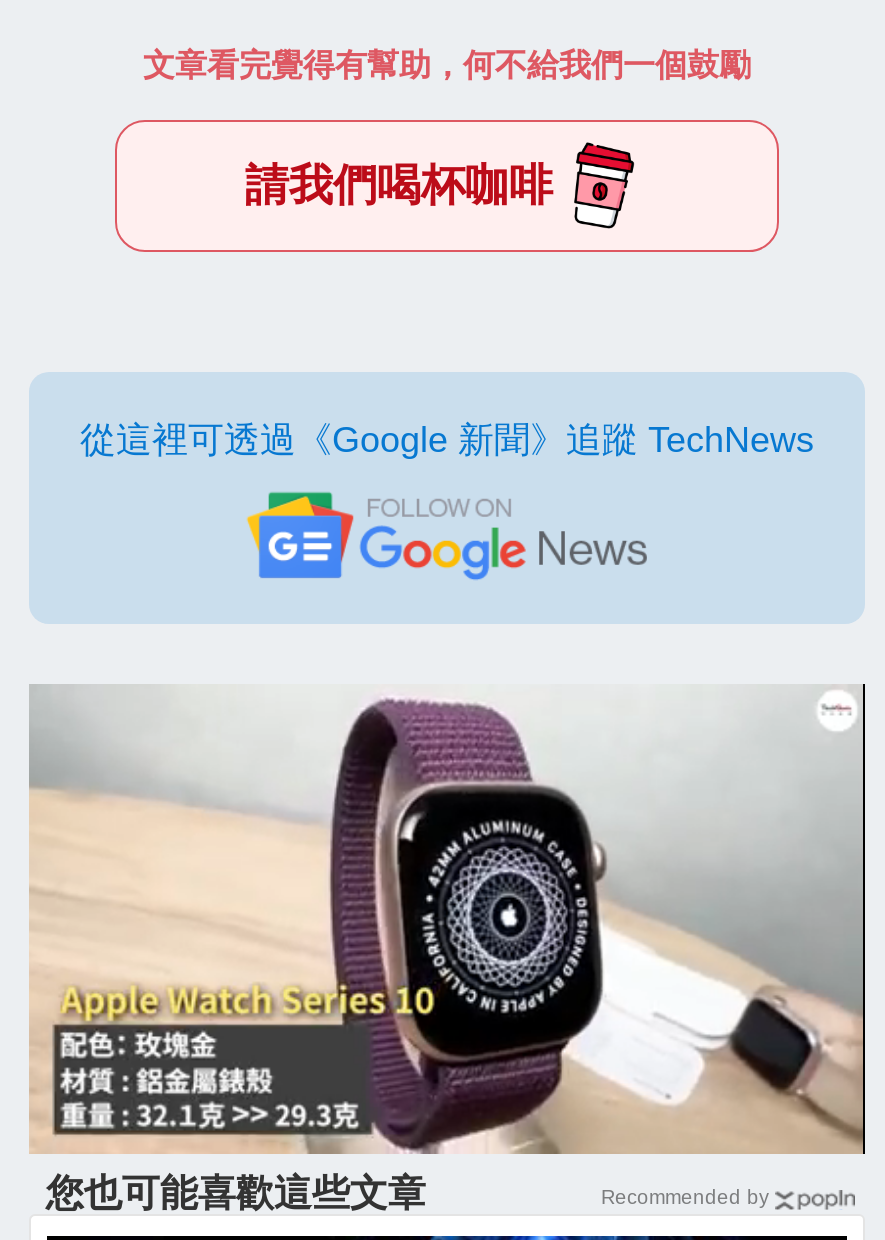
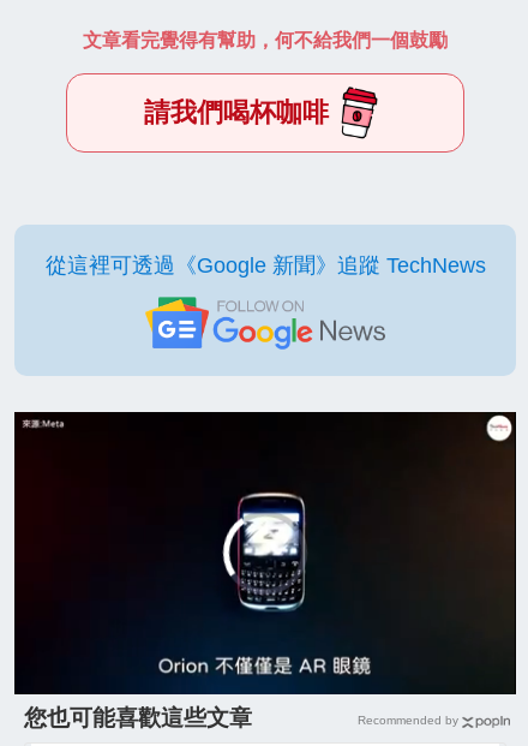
[29,684,865,1156] [image] -> [13,411,516,696] [image]

